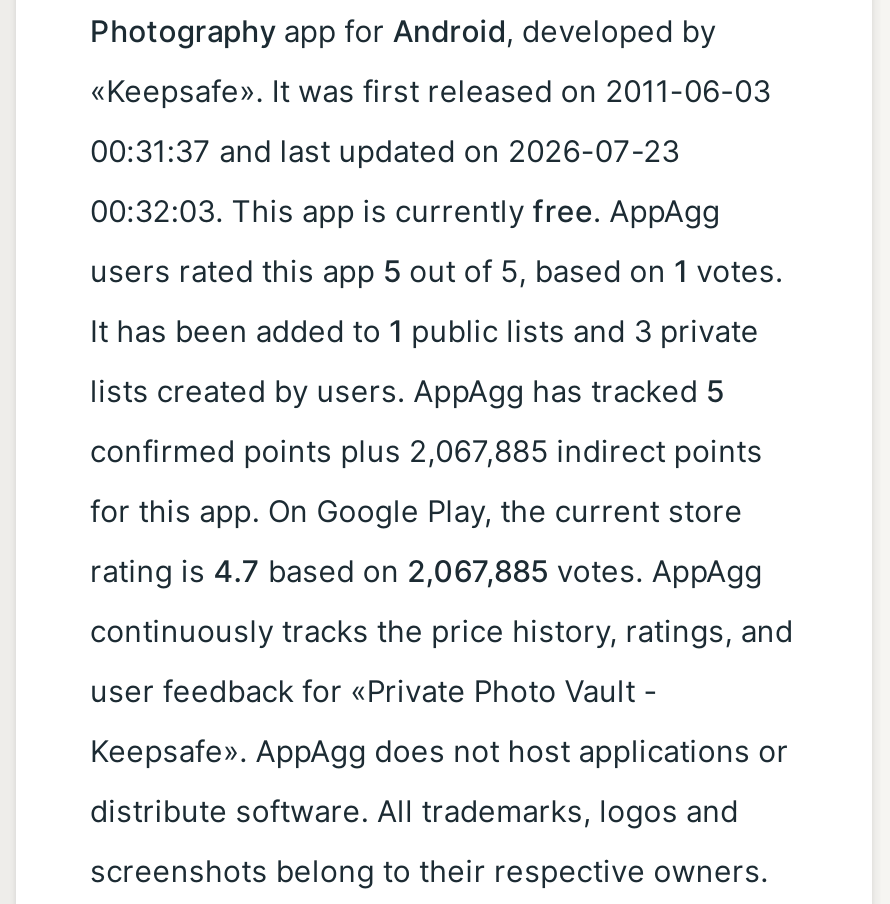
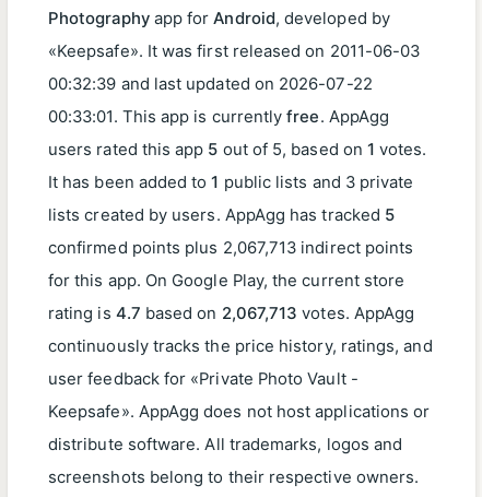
[90,134,680,170] 00:31:37 and last updated on 2026-07-23 -> [48,74,372,94] 00:32:39 and last updated on 2026-07-22
[90,194,720,230] 00:32:03. This app is currently free. AppAgg -> [48,107,389,127] 00:33:01. This app is currently free. AppAgg
[90,434,763,470] confirmed points plus 2,067,885 indirect points -> [48,238,413,258] confirmed points plus 2,067,713 indirect points
[90,554,762,590] rating is 4.7 based on 2,067,885 votes. AppAgg -> [48,304,414,324] rating is 4.7 based on 2,067,713 votes. AppAgg

